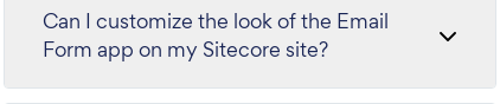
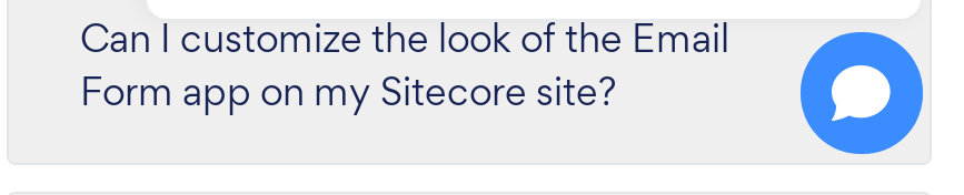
none -> [798,29,925,157] [image]

